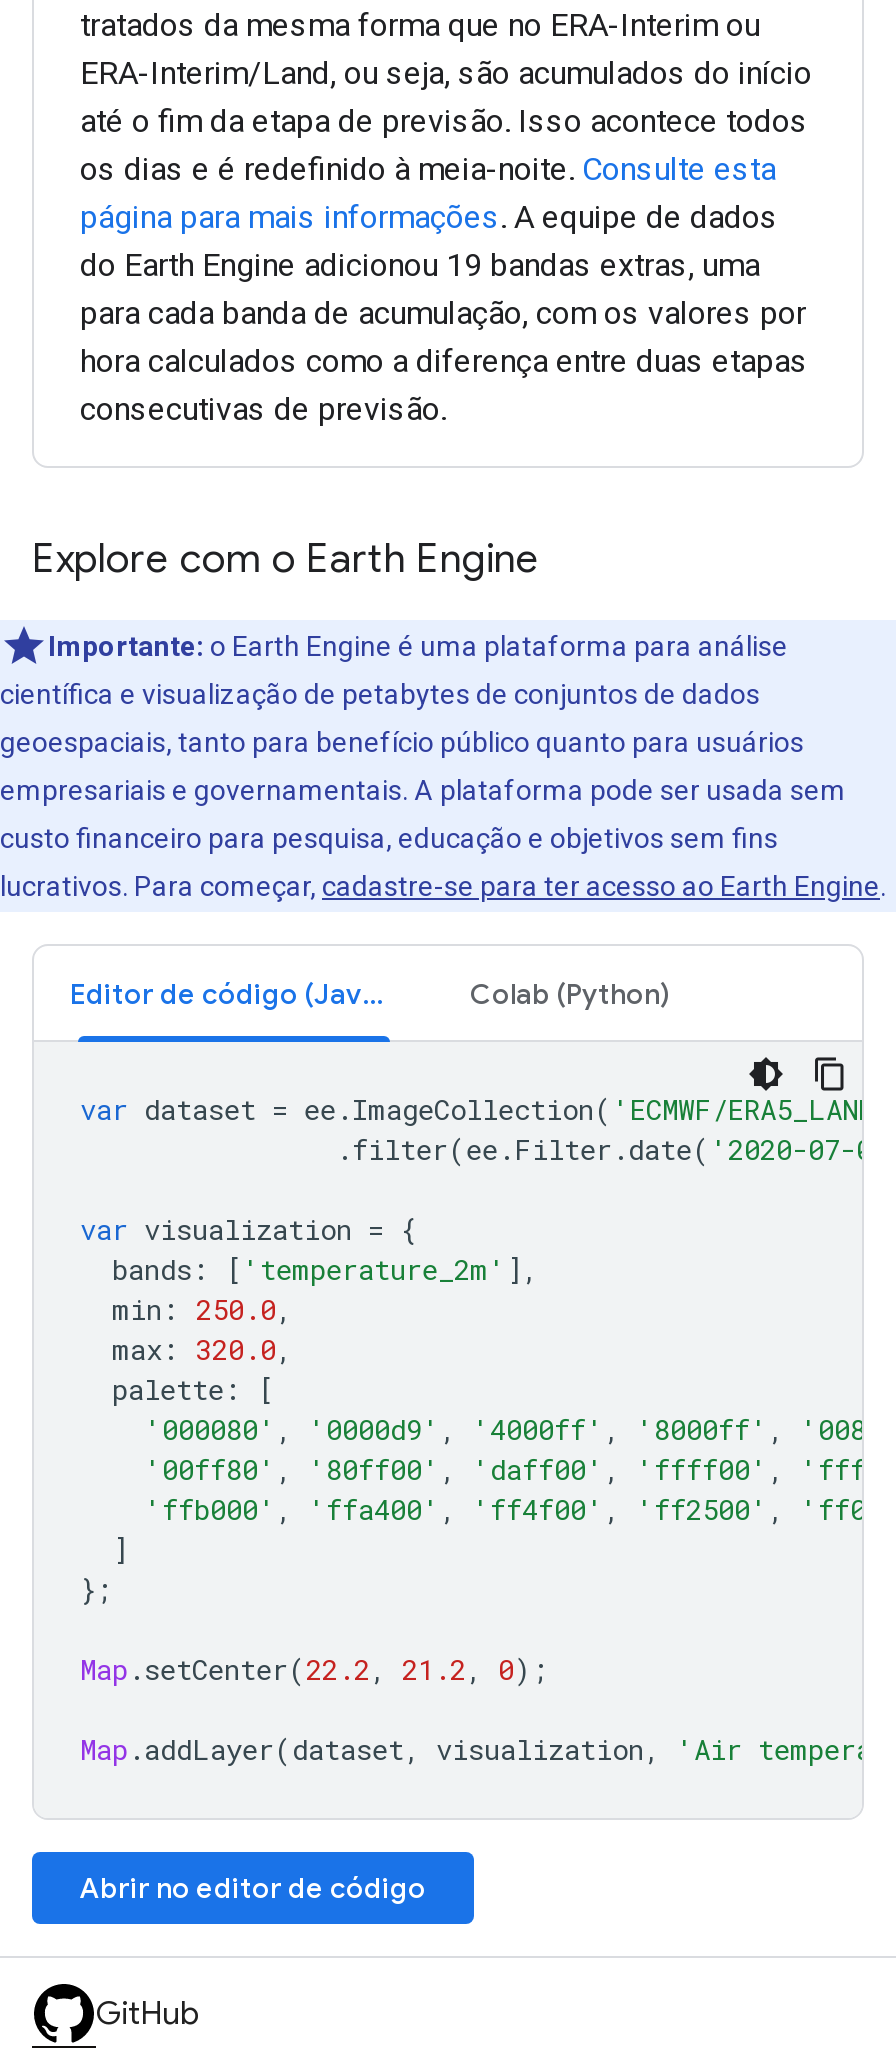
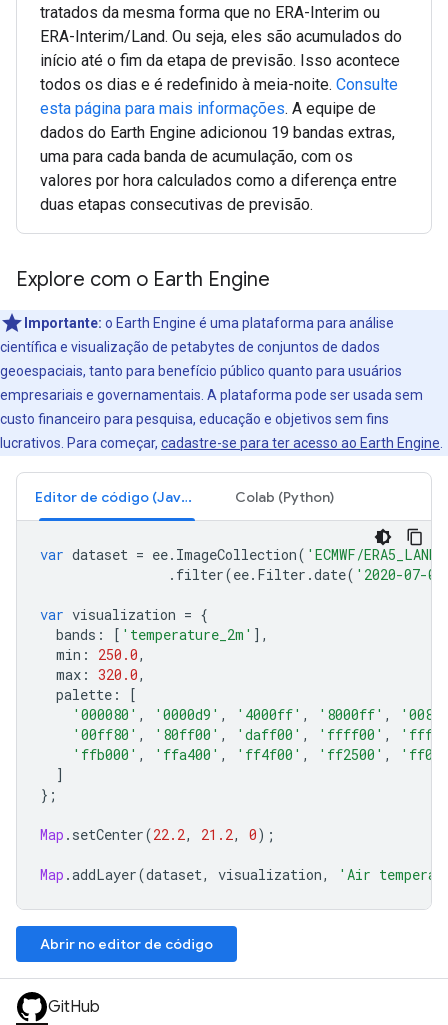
[80,54,812,428] ERA-Interim/Land, ou seja, são acumulados do início | até o fim da etapa de previsão. Isso acontece todos | os dias e é redefinido à meia-noite. Consulte esta | página para mais informações. A equipe de dados | do Earth Engine adicionou 19 bandas extras, uma | para cada banda de acumulação, com os valores por | hora calculados como a diferença entre duas etapas | consecutivas de previsão. -> [40,27,402,214] ERA-Interim/Land. Ou seja, eles são acumulados do | início até o fim da etapa de previsão. Isso acontece | todos os dias e é redefinido à meia-noite. Consulte | esta página para mais informações. A equipe de | dados do Earth Engine adicionou 19 bandas extras, | uma para cada banda de acumulação, com os | valores por hora calculados como a diferença entre | duas etapas consecutivas de previsão.

